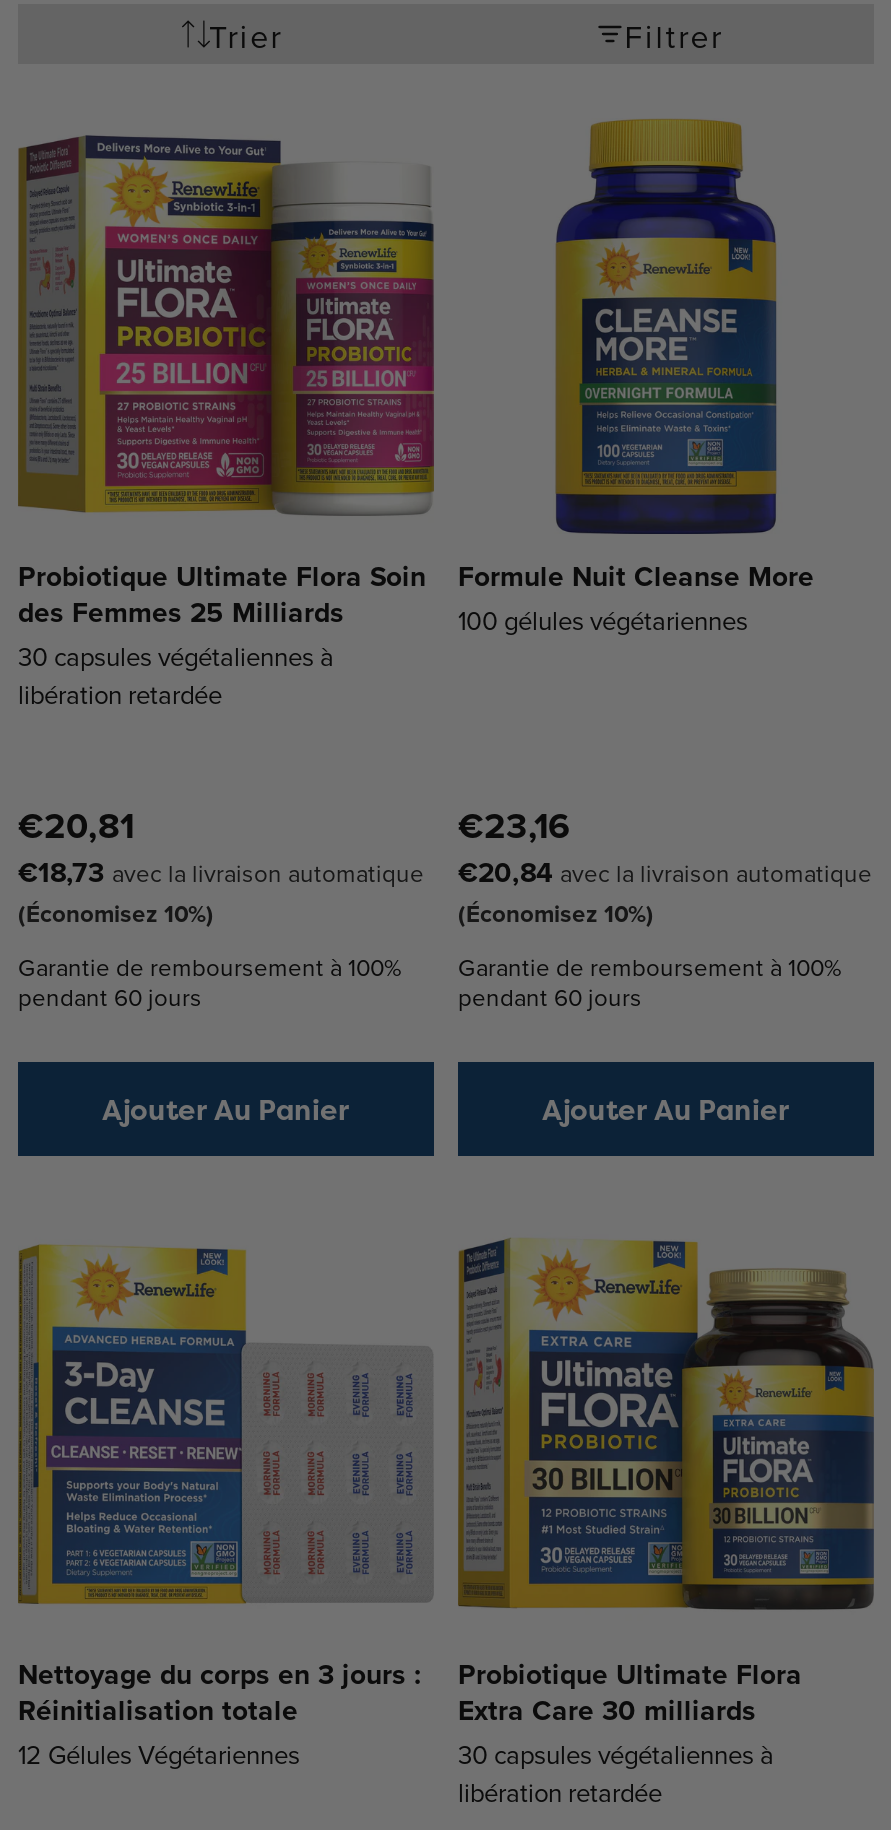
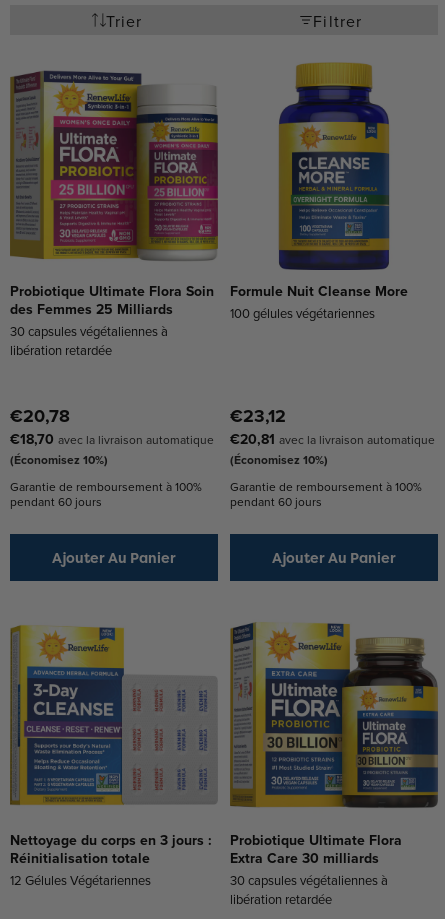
[18,800,134,852] €20,81 -> [10,403,70,429] €20,78
[458,800,570,852] €23,16 -> [230,403,286,429] €23,12
[18,852,424,892] €18,73 avec la livraison automatique -> [10,429,214,449] €18,70 avec la livraison automatique
[458,852,872,892] €20,84 avec la livraison automatique -> [230,429,435,449] €20,81 avec la livraison automatique

